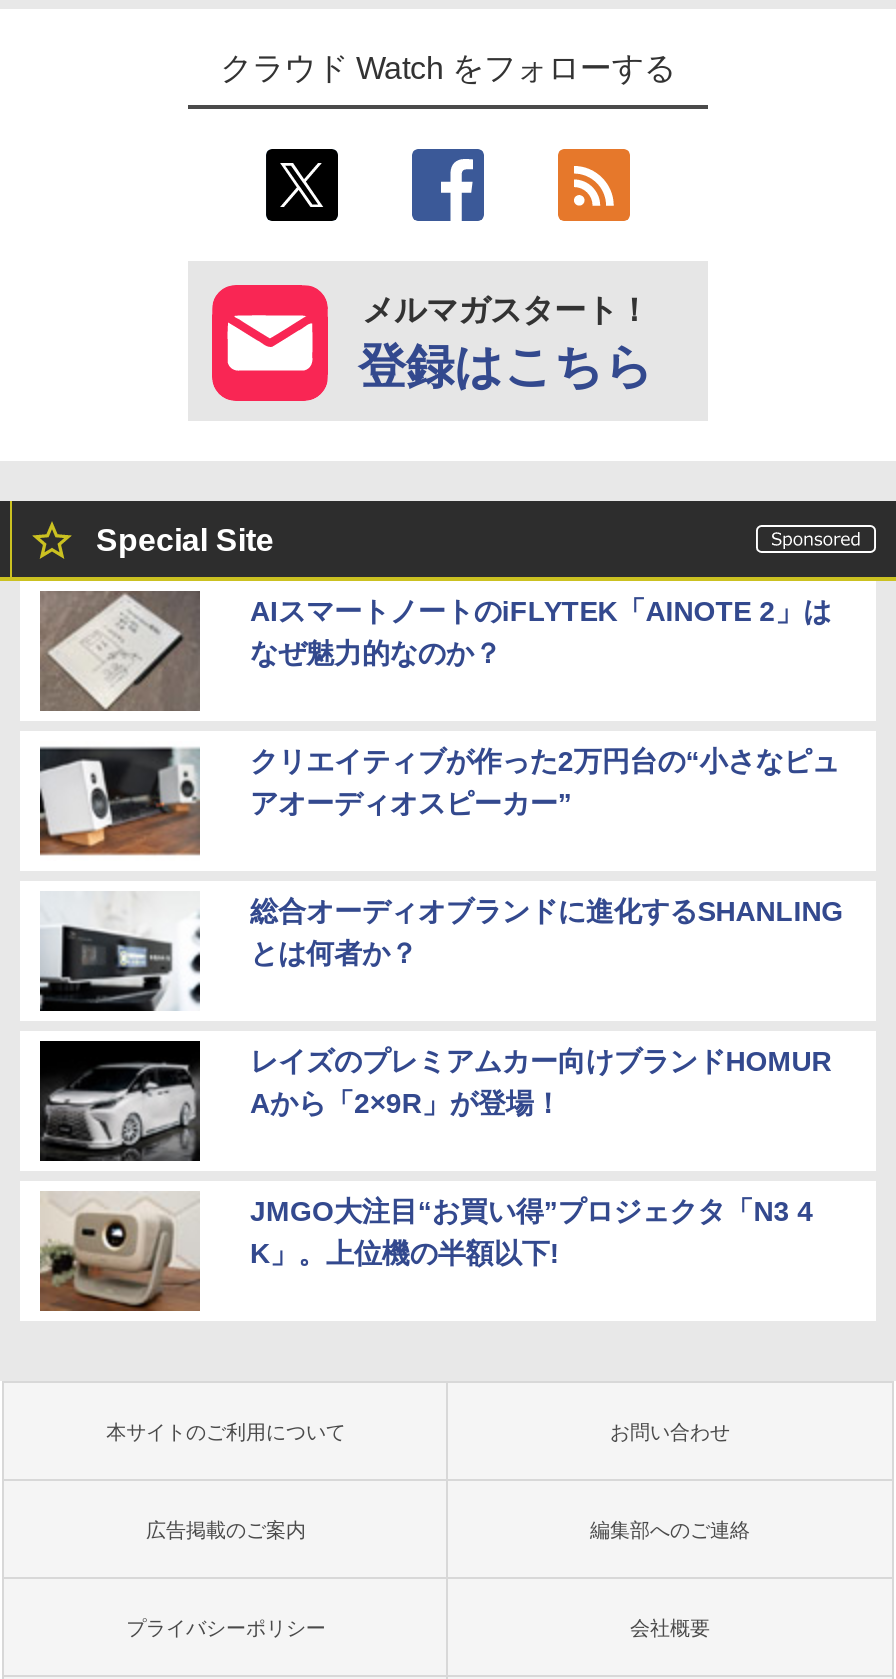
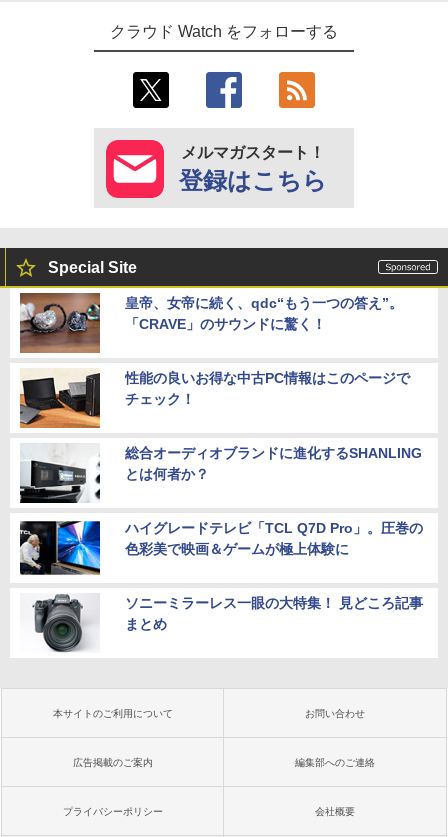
[40,591,831,711] [image] | AIスマートノートのiFLYTEK「AINOTE 2」は | なぜ魅力的なのか？ -> [21,293,403,353] [image] | 皇帝、女帝に続く、qdc“もう一つの答え”。 | 「CRAVE」のサウンドに驚く！
[38,745,839,861] [image] | クリエイティブが作った2万円台の“小さなピュ | アオーディオスピーカー” -> [19,370,410,429] [image] | 性能の良いお得な中古PC情報はこのページで | チェック！
[38,1039,831,1163] [image] | レイズのプレミアムカー向けブランドHOMUR | Aから「2×9R」が登場！ -> [19,518,423,578] [image] | ハイグレードテレビ「TCL Q7D Pro」。圧巻の | 色彩美で映画＆ゲームが極上体験に
[38,1191,813,1313] [image] | JMGO大注目“お買い得”プロジェクタ「N3 4 | K」。上位機の半額以下! -> [20,594,423,653] [image] | ソニーミラーレス一眼の大特集！ 見どころ記事 | まとめ

